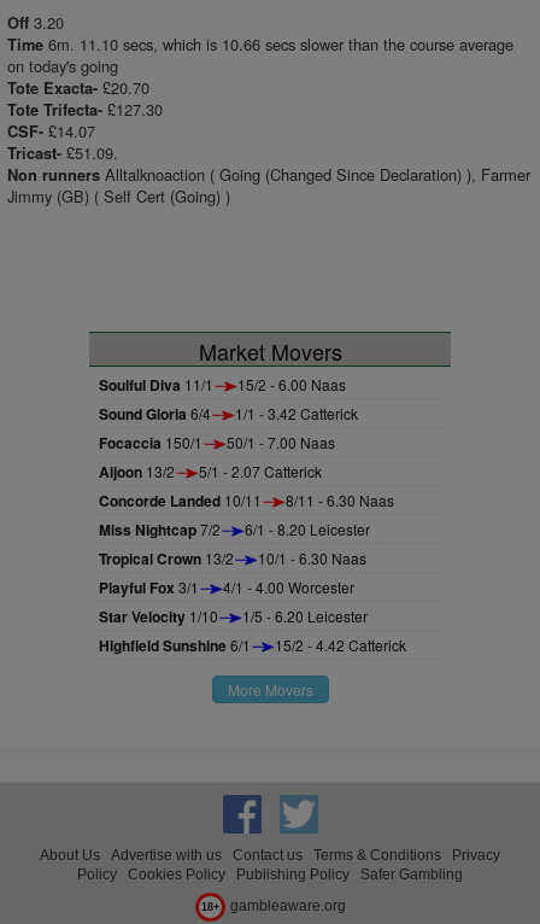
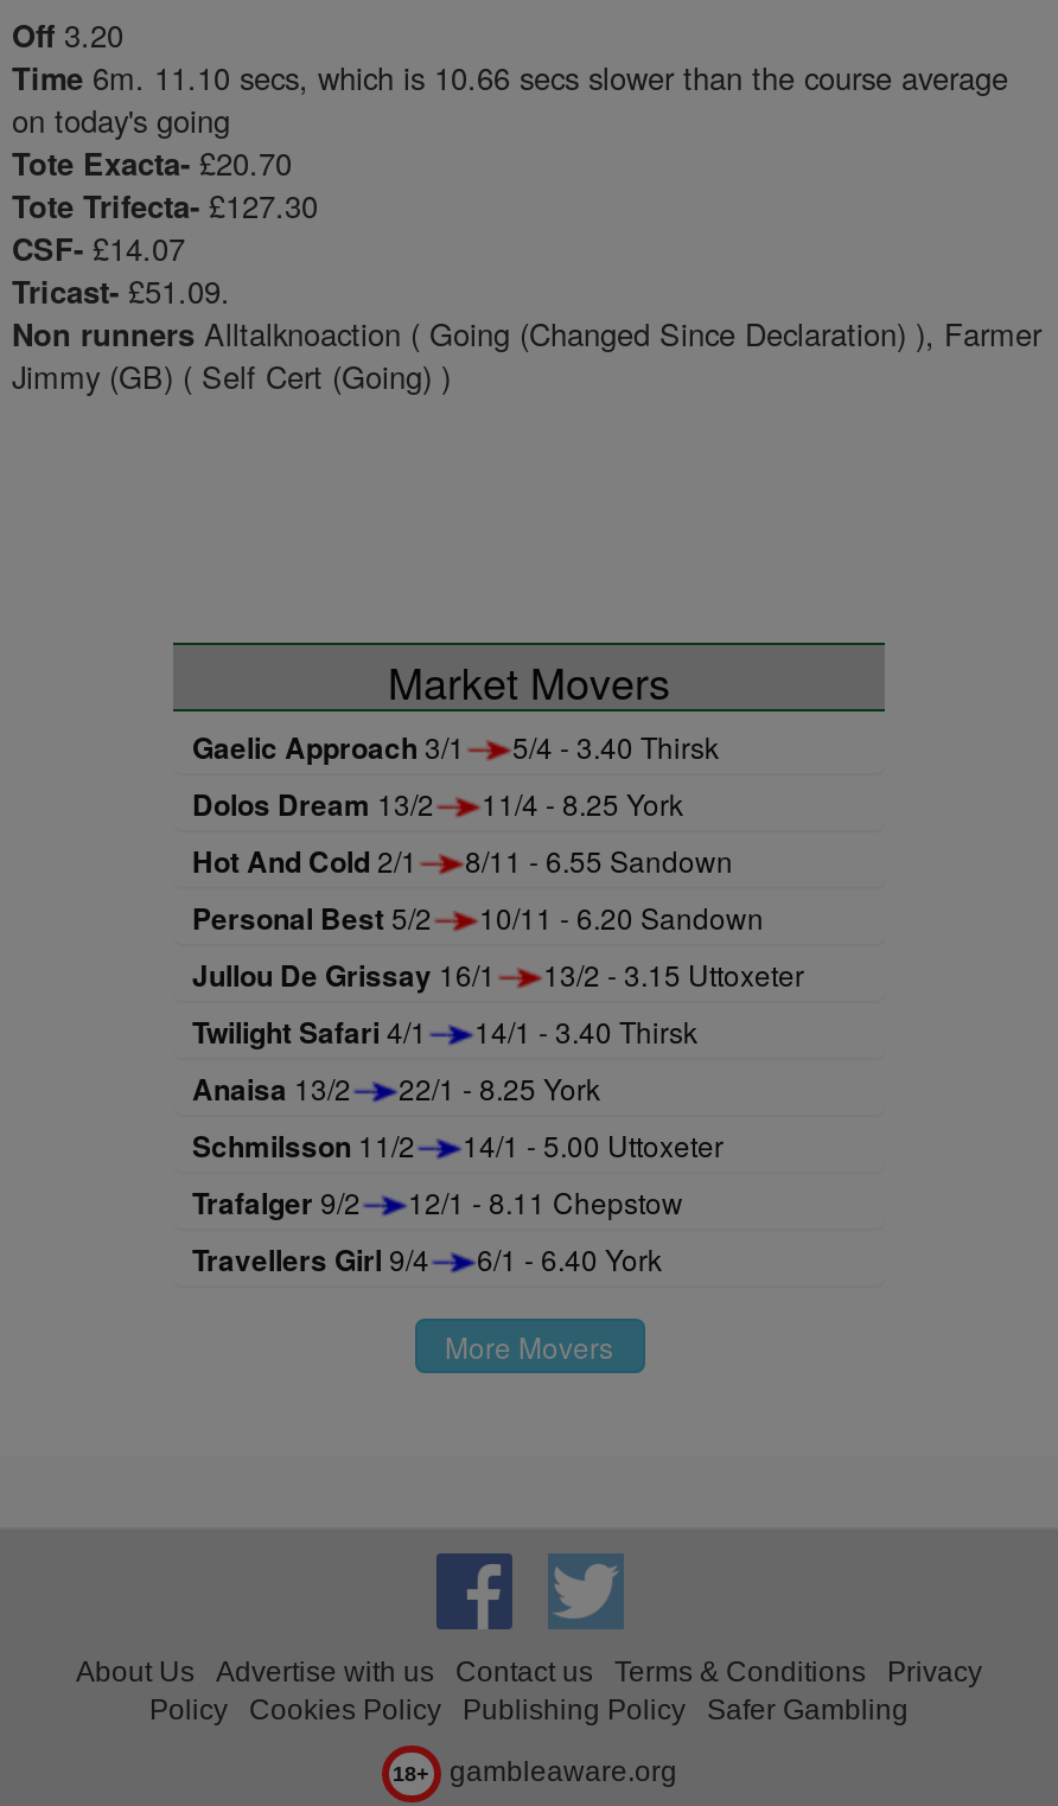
[99,374,406,656] Soulful Diva 11/1 | 15/2 - 6.00 Naas | Sound Gloria 6/4 | 1/1 - 3.42 Catterick | Focaccia 150/1 | 50/1 - 7.00 Naas | Aljoon 13/2 | 5/1 - 2.07 Catterick | Concorde Landed 10/11 | 8/11 - 6.30 Naas | Miss Nightcap 7/2 | 6/1 - 8.20 Leicester | Tropical Crown 13/2 | 10/1 - 6.30 Naas | Playful Fox 3/1 | 4/1 - 4.00 Worcester | Star Velocity 1/10 | 1/5 - 6.20 Leicester | Highfield Sunshine 6/1 | 15/2 - 4.42 Catterick -> [192,726,804,1281] Gaelic Approach 3/1 | 5/4 - 3.40 Thirsk | Dolos Dream 13/2 | 11/4 - 8.25 York | Hot And Cold 2/1 | 8/11 - 6.55 Sandown | Personal Best 5/2 | 10/11 - 6.20 Sandown | Jullou De Grissay 16/1 | 13/2 - 3.15 Uttoxeter | Twilight Safari 4/1 | 14/1 - 3.40 Thirsk | Anaisa 13/2 | 22/1 - 8.25 York | Schmilsson 11/2 | 14/1 - 5.00 Uttoxeter | Trafalger 9/2 | 12/1 - 8.11 Chepstow | Travellers Girl 9/4 | 6/1 - 6.40 York

